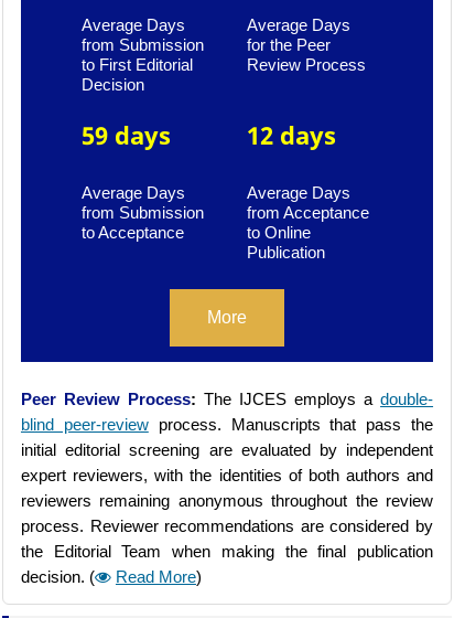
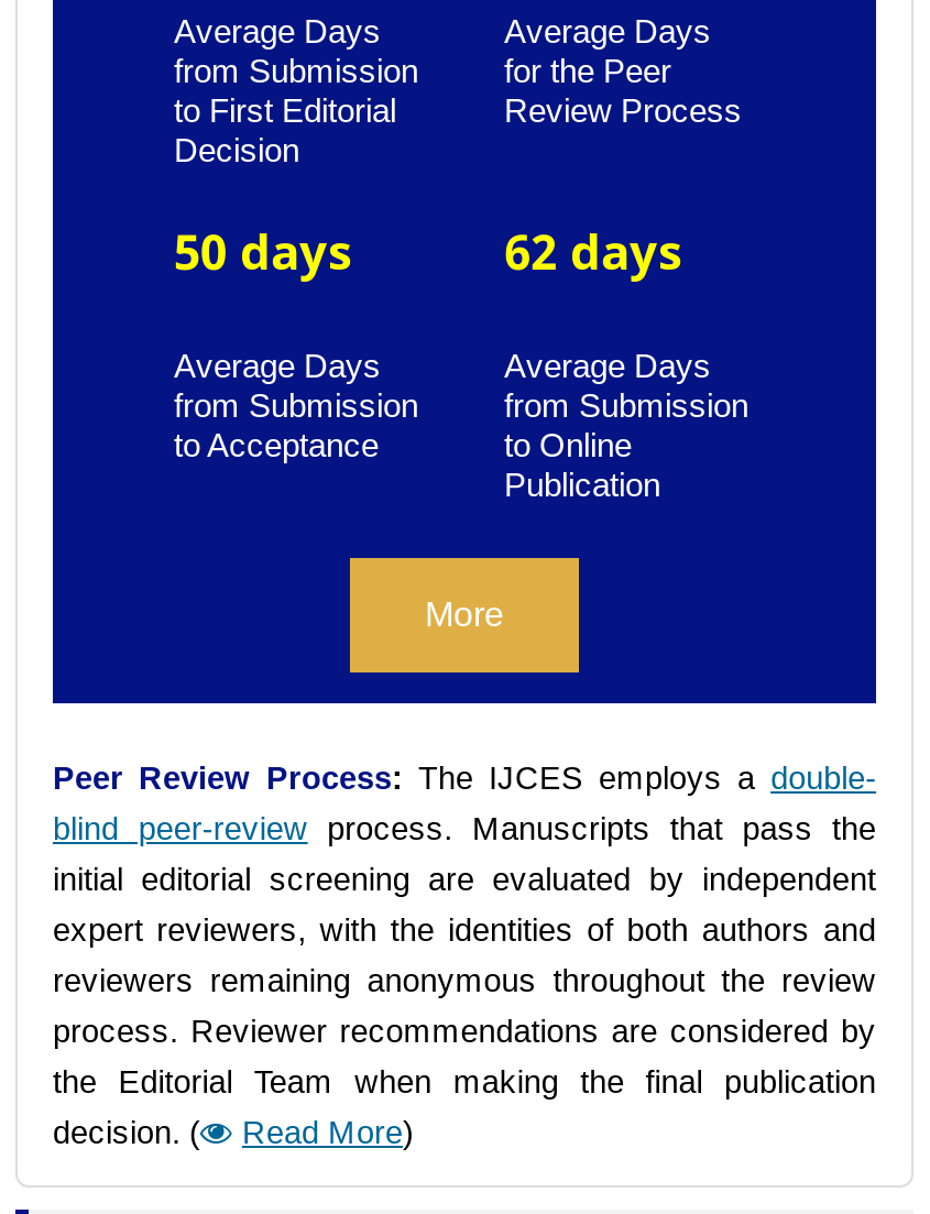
[82,118,171,151] 59 days -> [174,217,352,283] 50 days
[247,118,336,151] 12 days -> [504,217,682,283] 62 days
[247,203,369,222] from Acceptance -> [504,386,748,424] from Submission

